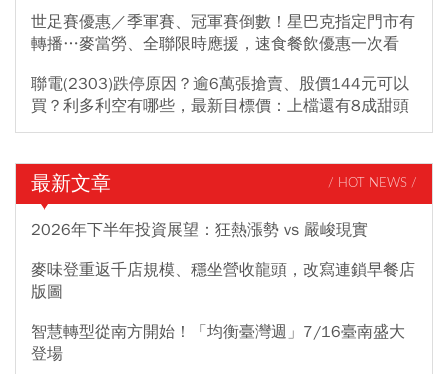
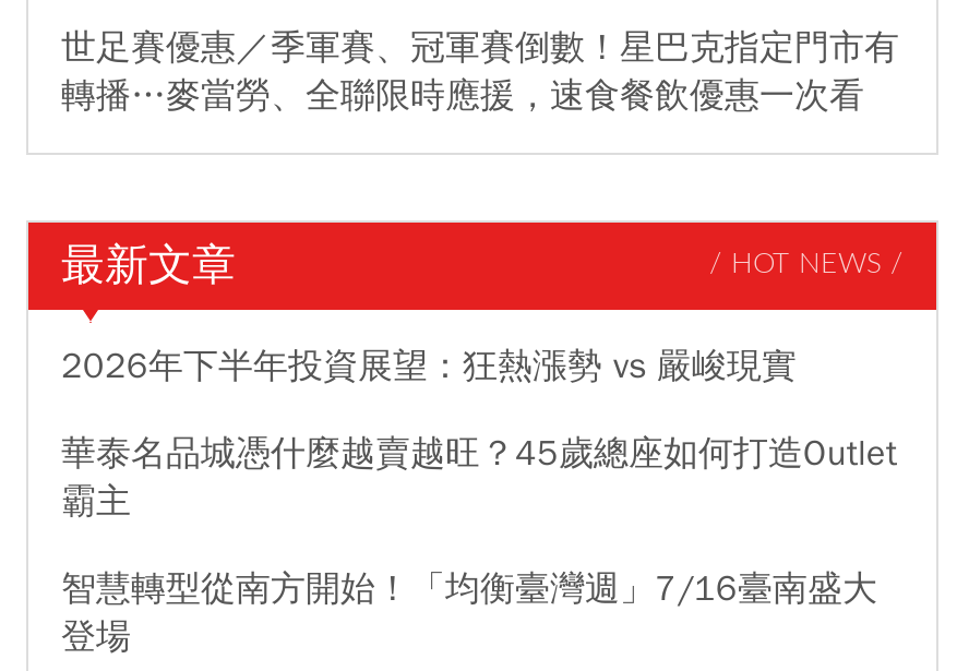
[31,74,409,116] 聯電(2303)跌停原因？逾6萬張搶賣、股價144元可以 | 買？利多利空有哪些，最新目標價：上檔還有8成甜頭 -> none
[31,260,415,302] 麥味登重返千店規模、穩坐營收龍頭，改寫連鎖早餐店 | 版圖 -> [61,432,897,523] 華泰名品城憑什麼越賣越旺？45歲總座如何打造Outlet | 霸主

